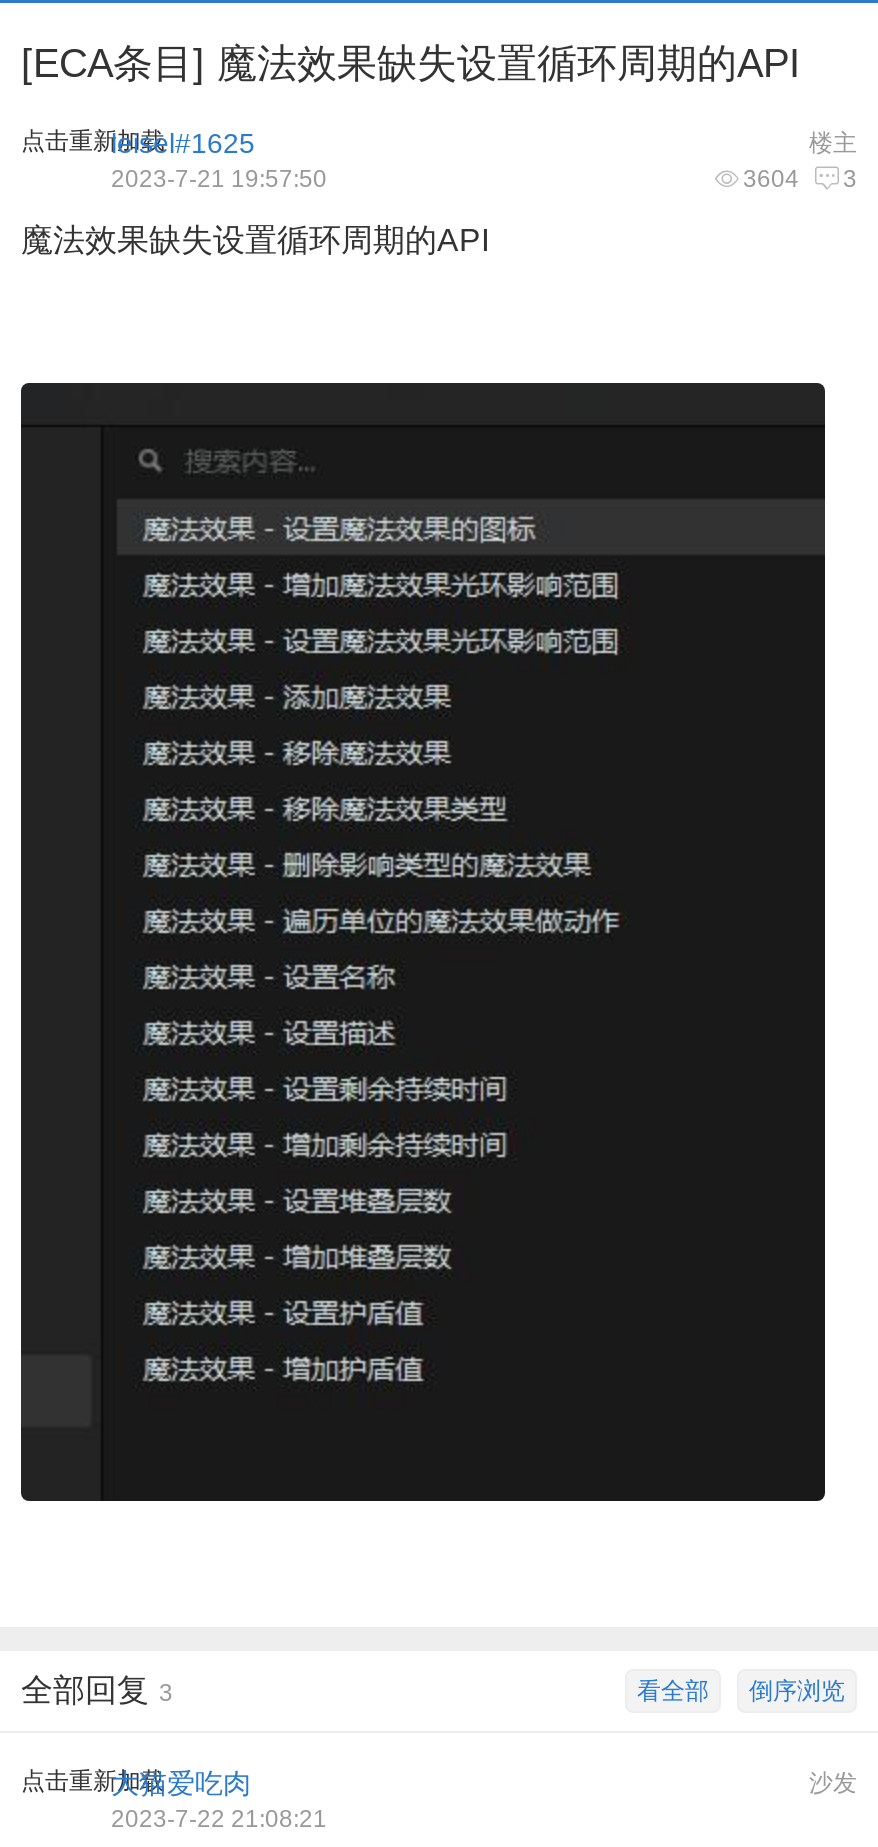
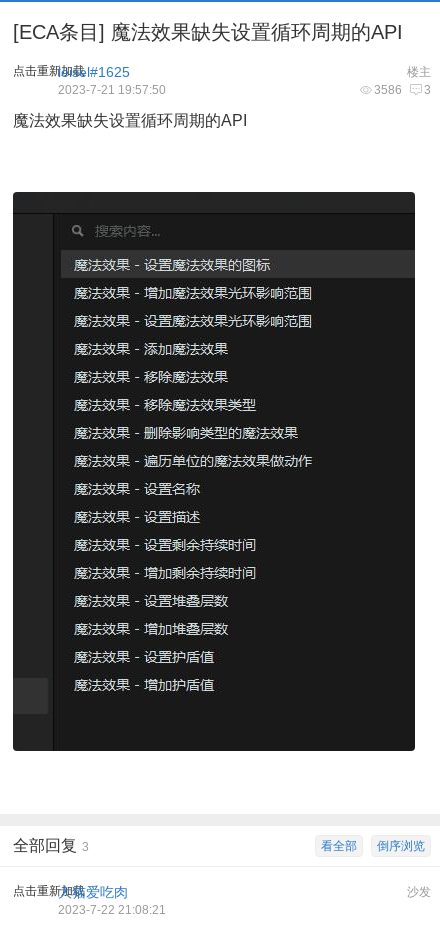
[743,165,857,193] 3604 3 -> [374,83,431,97] 3586 3

